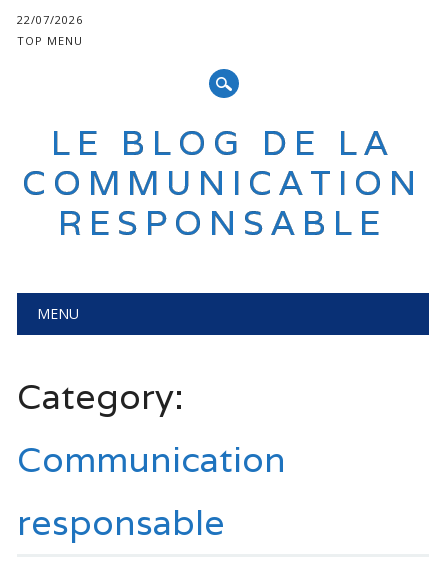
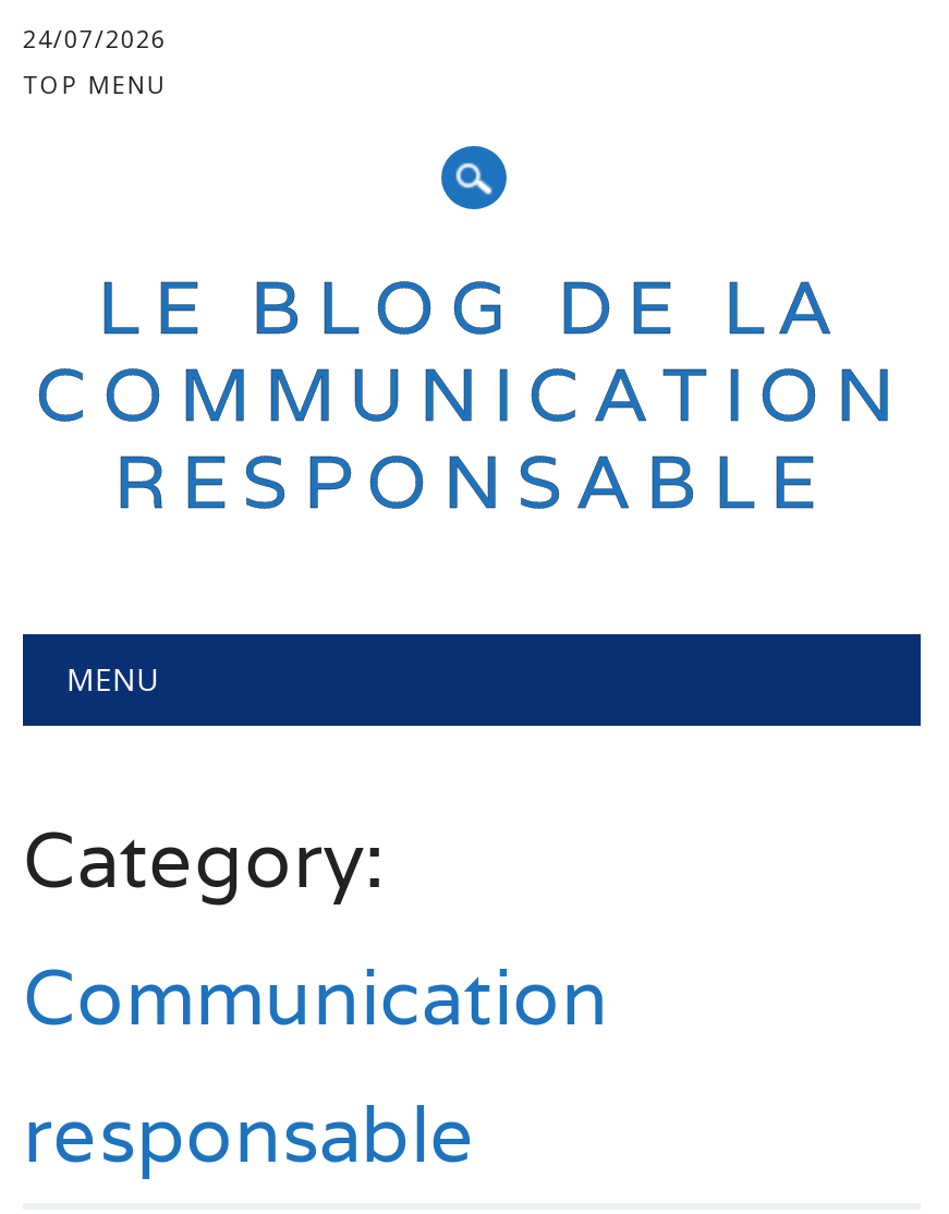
[17,12,83,27] 22/07/2026 -> [23,22,166,54] 24/07/2026

